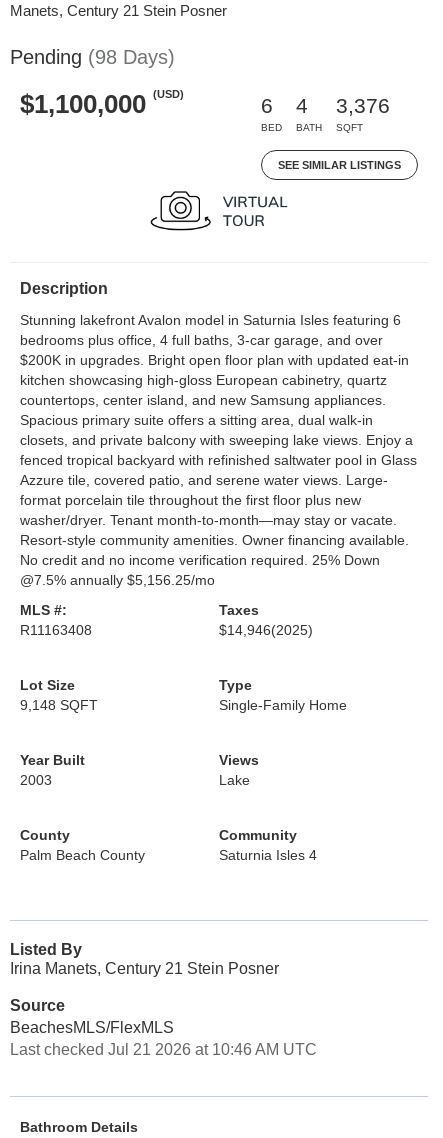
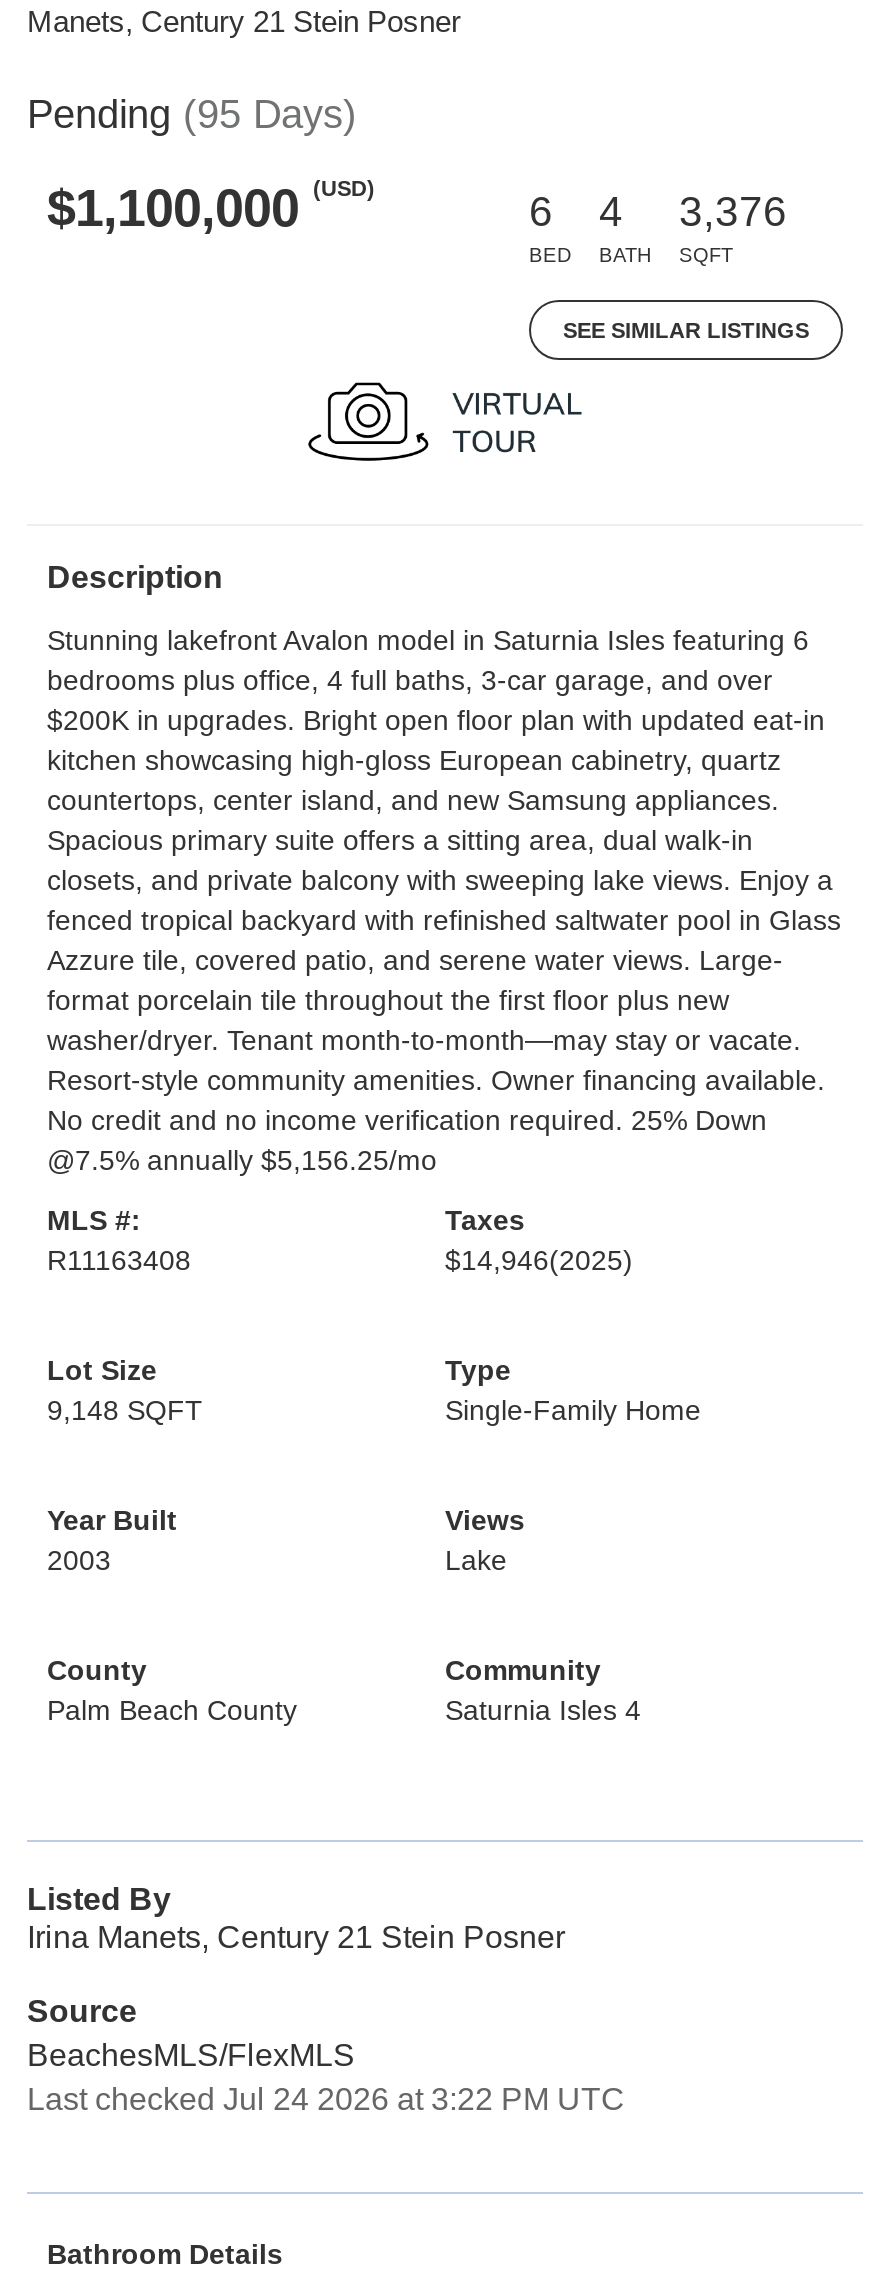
[10,46,175,68] Pending (98 Days) -> [27,92,357,136] Pending (95 Days)
[10,1041,317,1058] Last checked Jul 21 2026 at 10:46 AM UTC -> [27,2082,625,2116] Last checked Jul 24 2026 at 3:22 PM UTC

